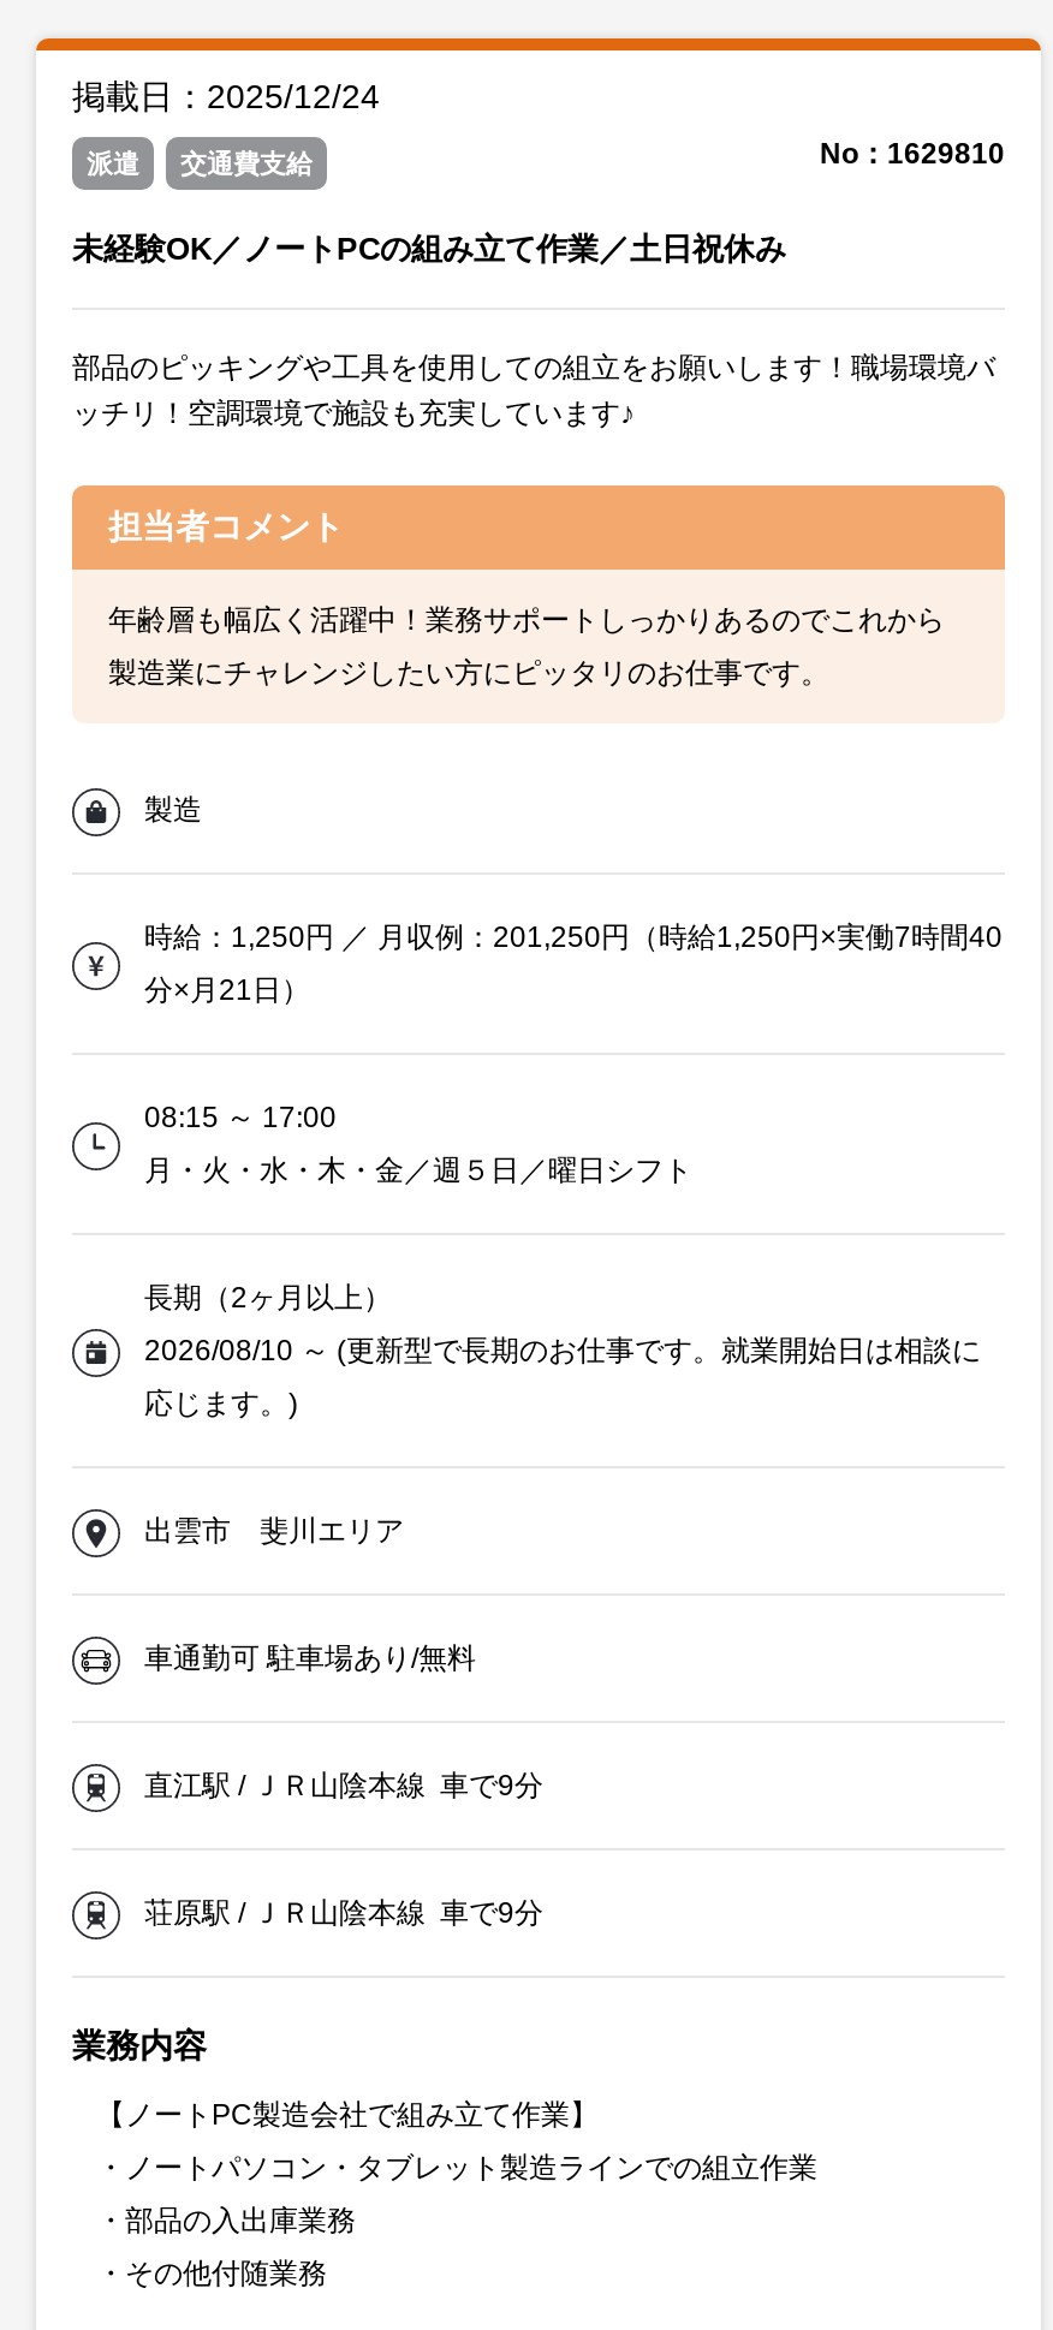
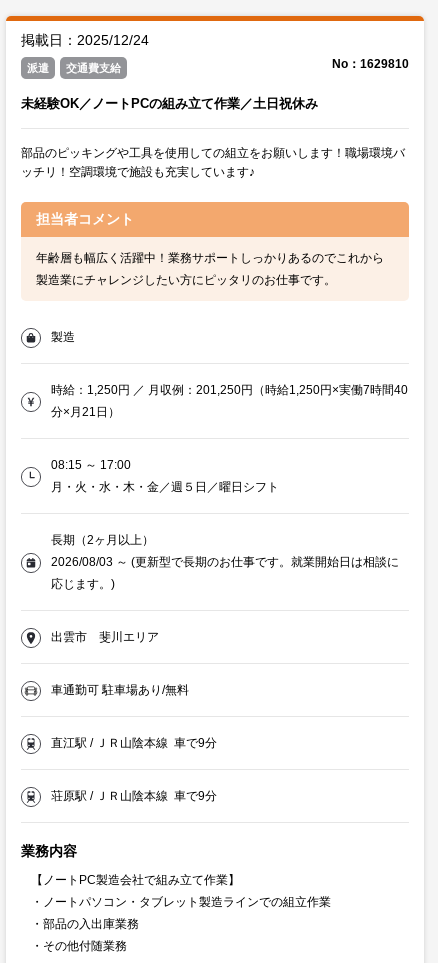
[144,1334,981,1367] 2026/08/10 ～ (更新型で長期のお仕事です。就業開始日は相談に -> [51,555,399,569] 2026/08/03 ～ (更新型で長期のお仕事です。就業開始日は相談に

